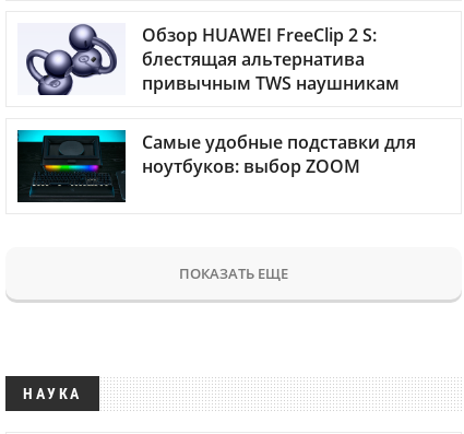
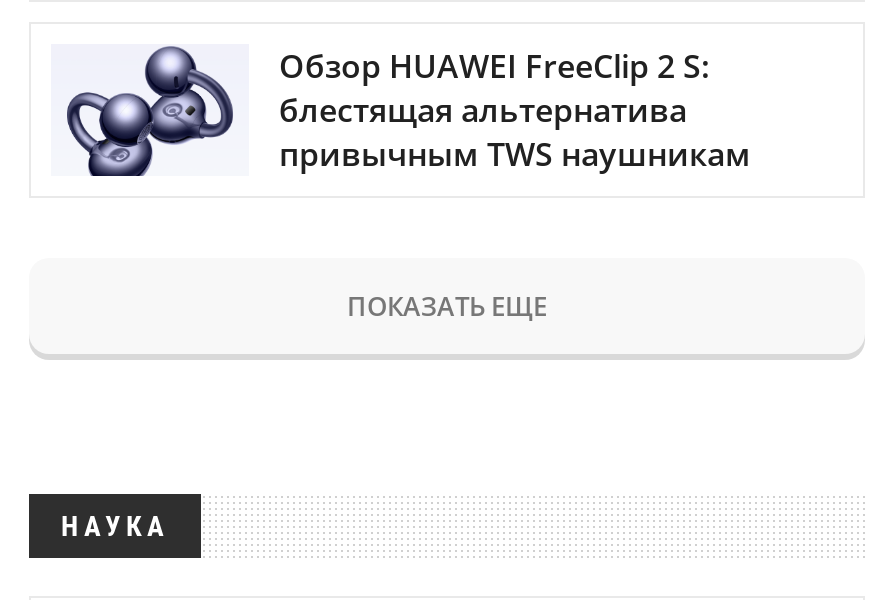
[16,129,416,203] [image] | Самые удобные подставки для | ноутбуков: выбор ZOOM -> none

